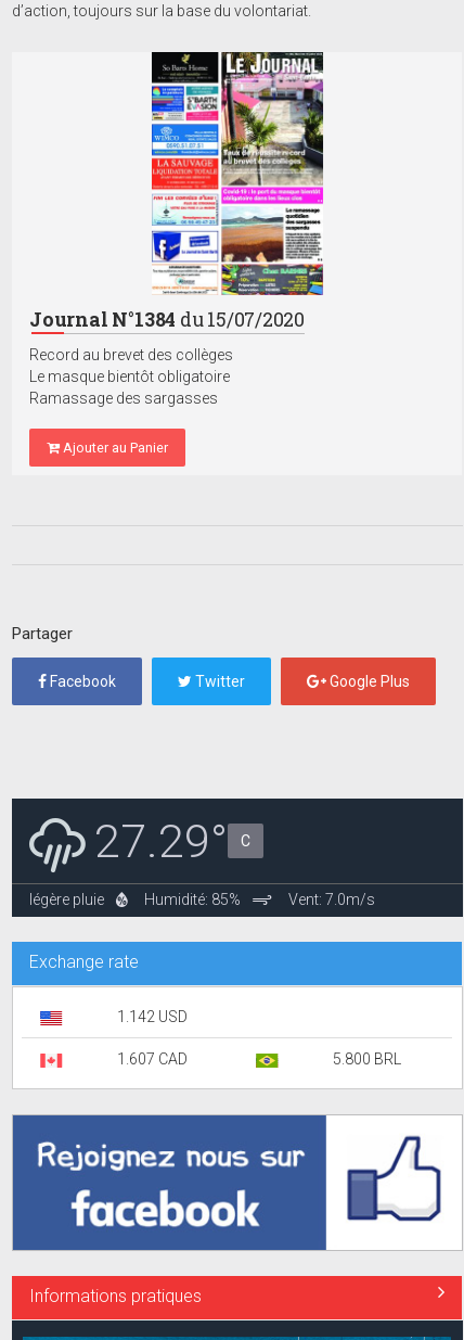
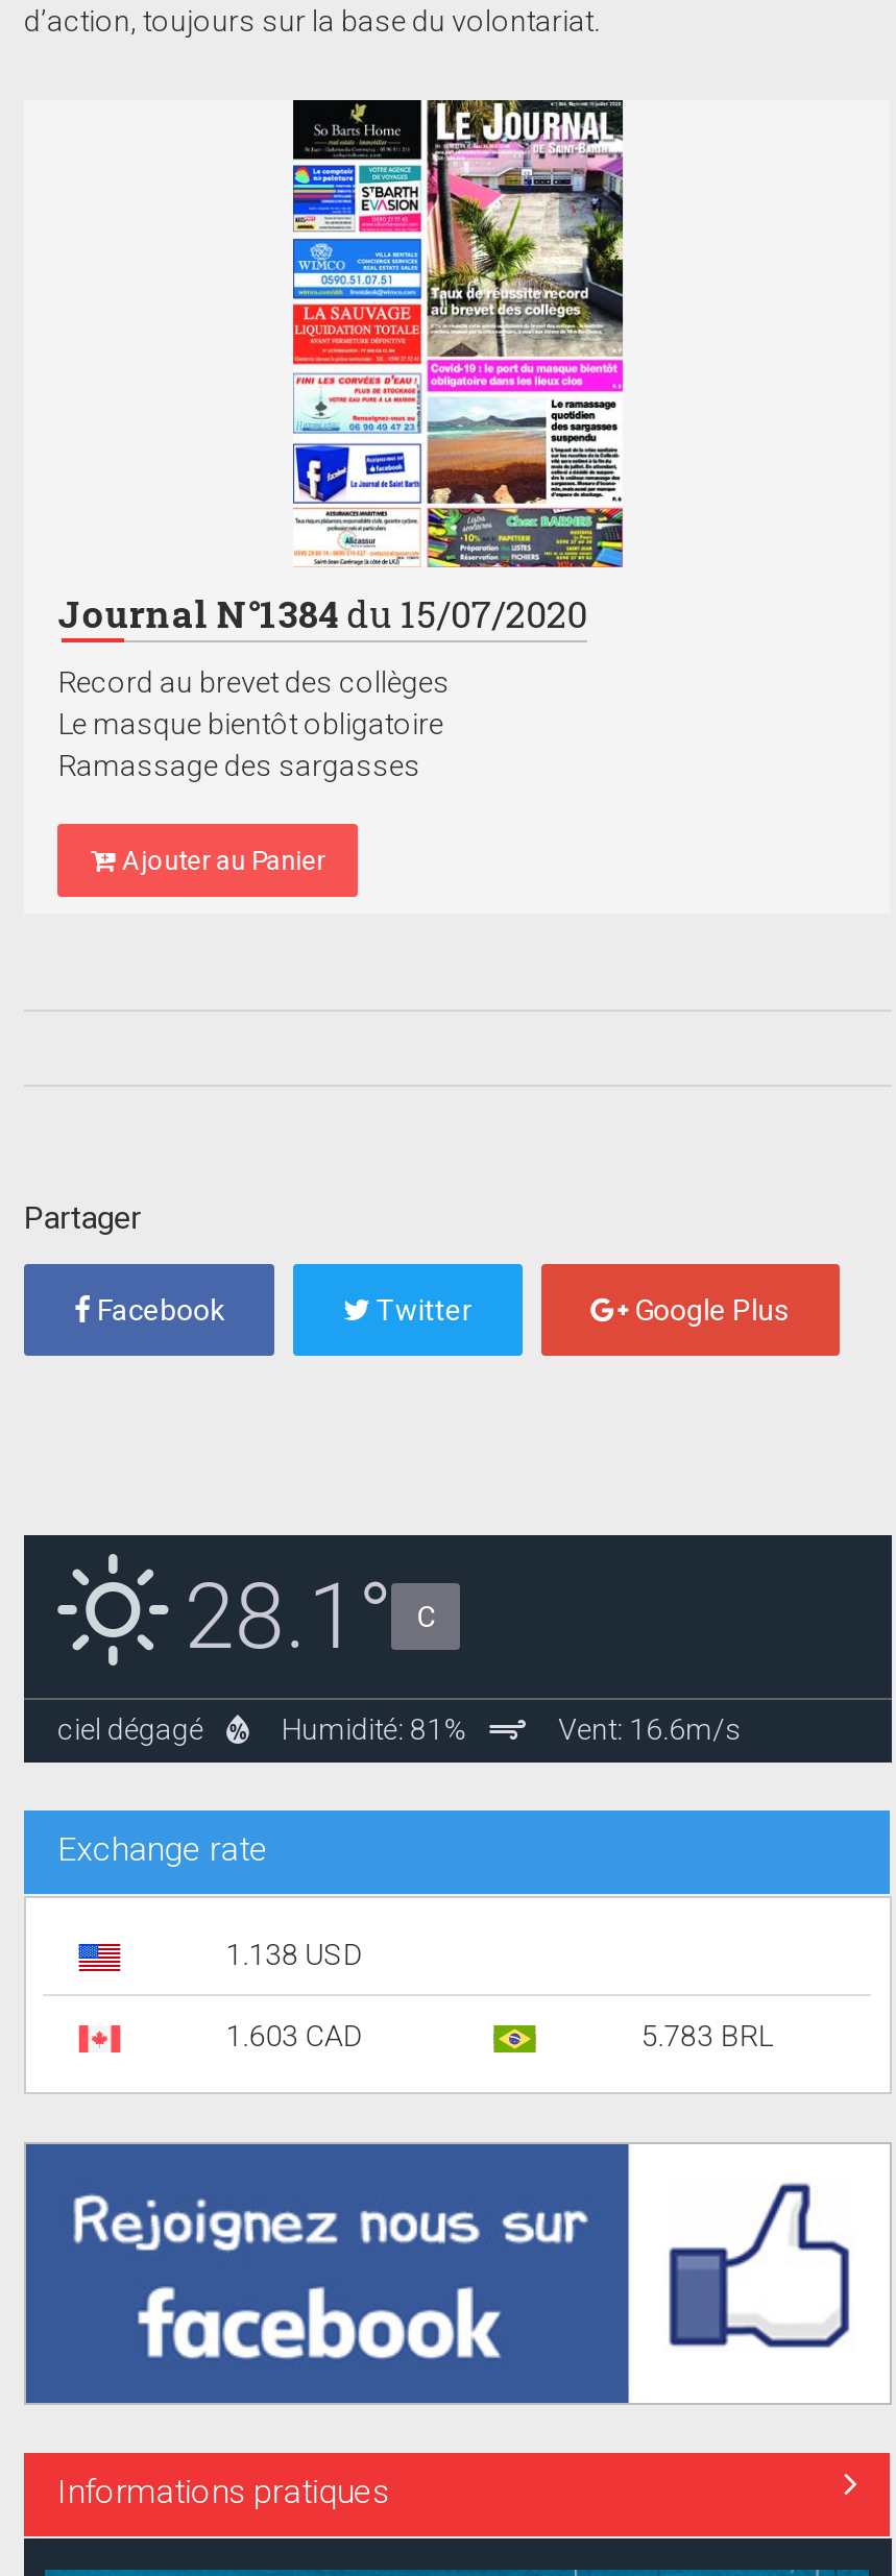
[28,808,251,873] [image] | 27.29° C -> [57,1552,435,1677] [image] | 28.1° C
[29,891,375,909] légère pluie | Humidité: 85% | Vent: 7.0m/s -> [58,1713,742,1747] ciel dégagé | Humidité: 81% | Vent: 16.6m/s
[117,1008,187,1026] 1.142 USD -> [226,1939,361,1972] 1.138 USD
[117,1051,187,1068] 1.607 CAD -> [226,2020,361,2053] 1.603 CAD
[332,1051,401,1068] 5.800 BRL -> [641,2020,772,2053] 5.783 BRL

